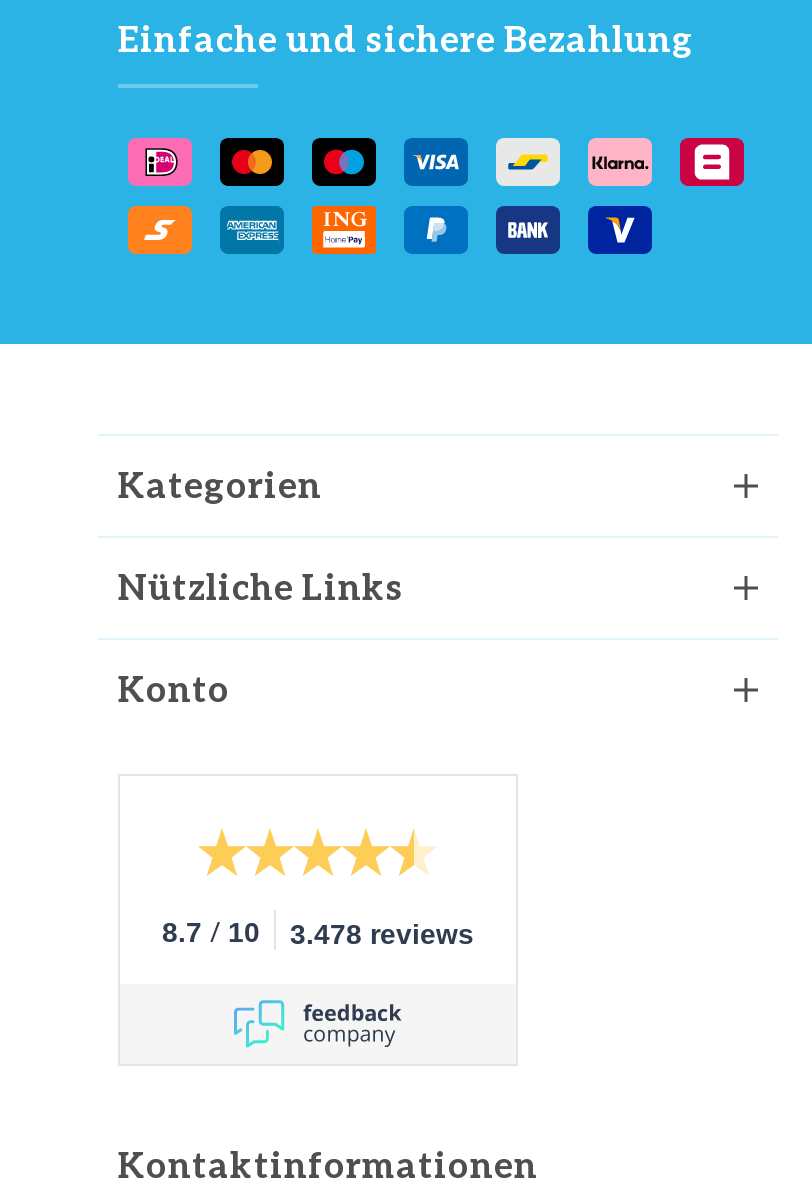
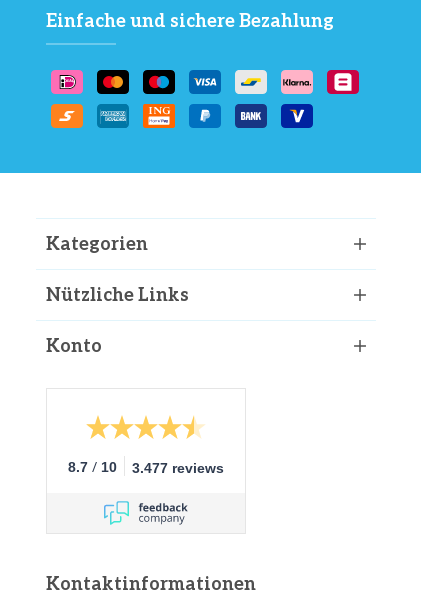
[162,912,474,950] 8.7 / 10 3.478 reviews -> [68,457,224,476] 8.7 / 10 3.477 reviews

